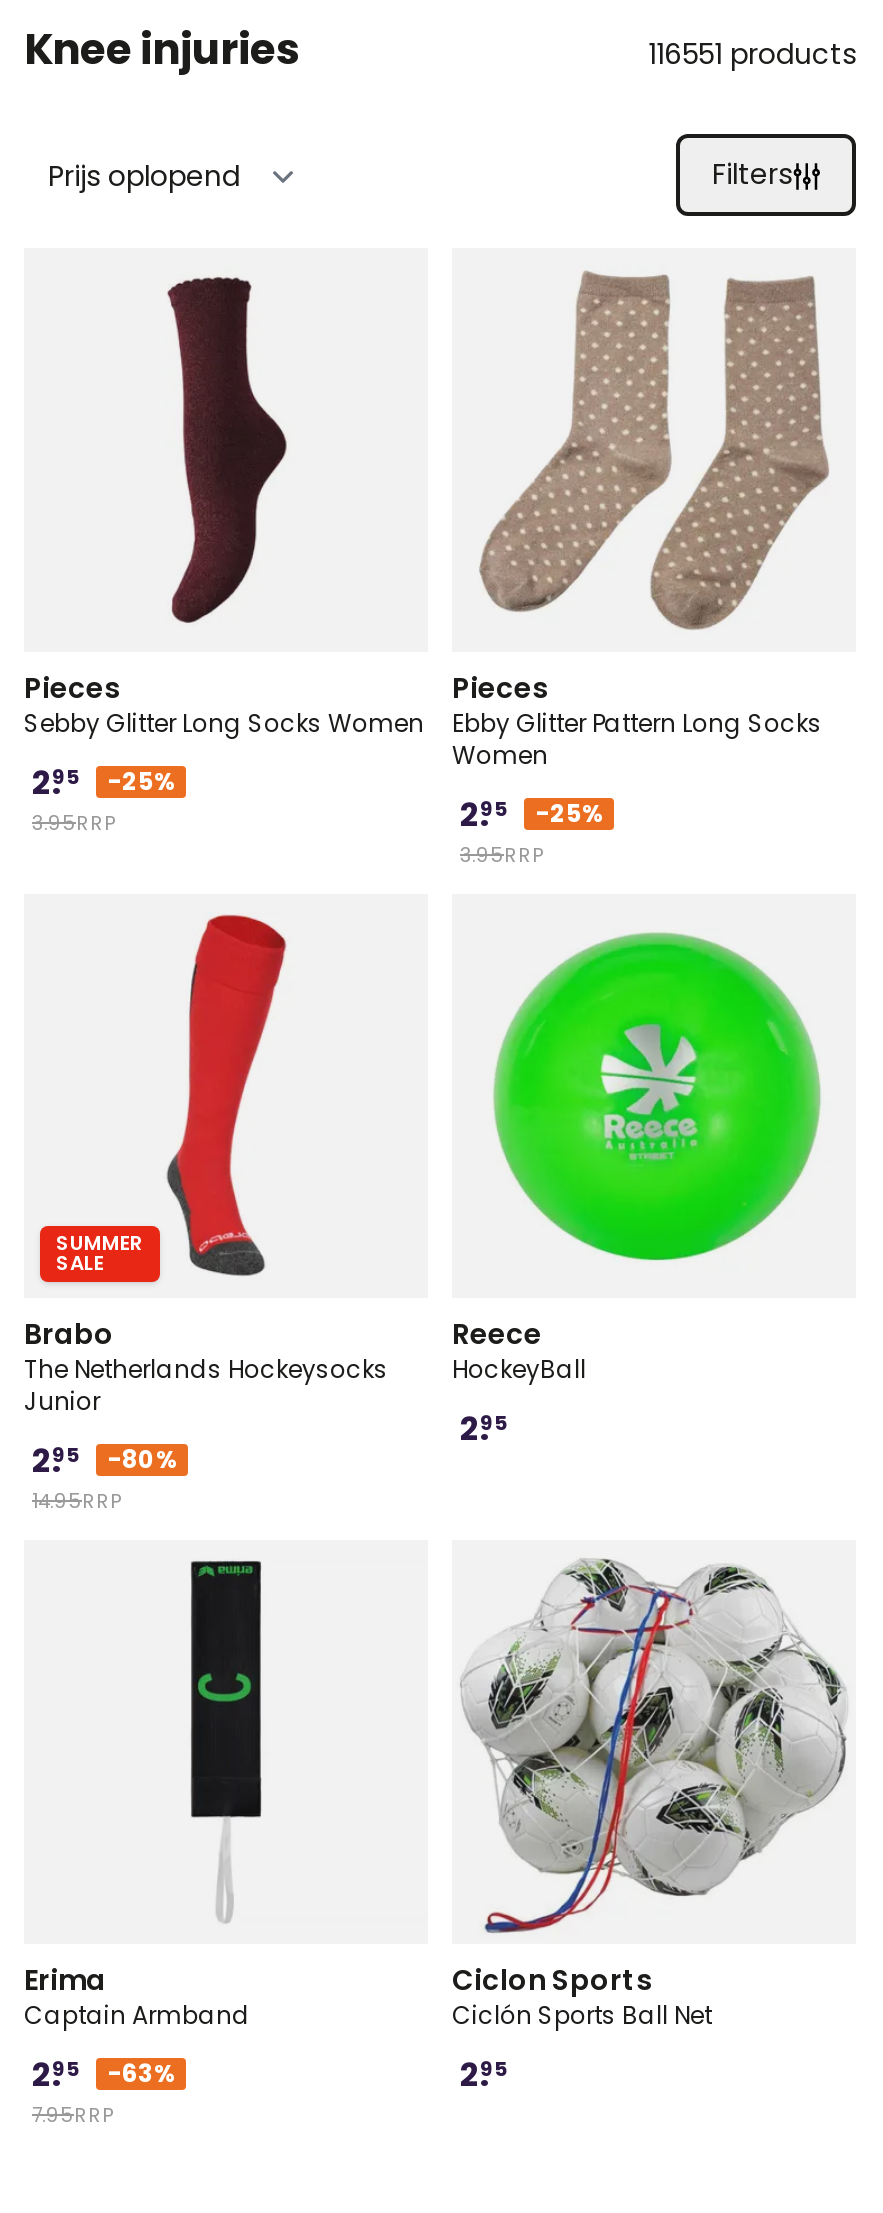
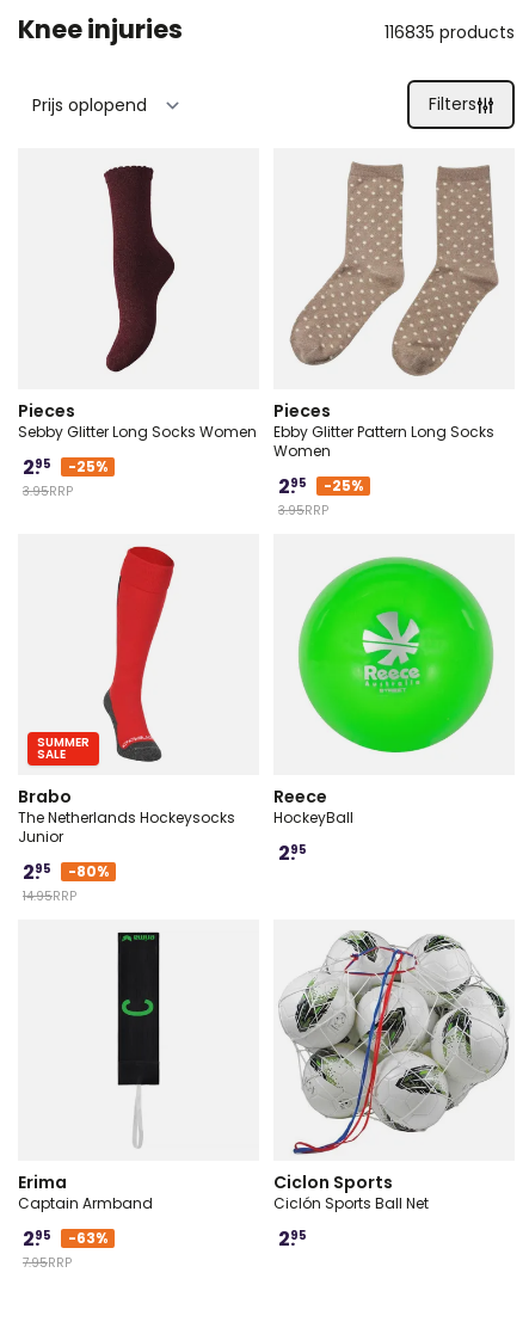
[648,34,856,74] 116551 products -> [385,20,515,44] 116835 products

